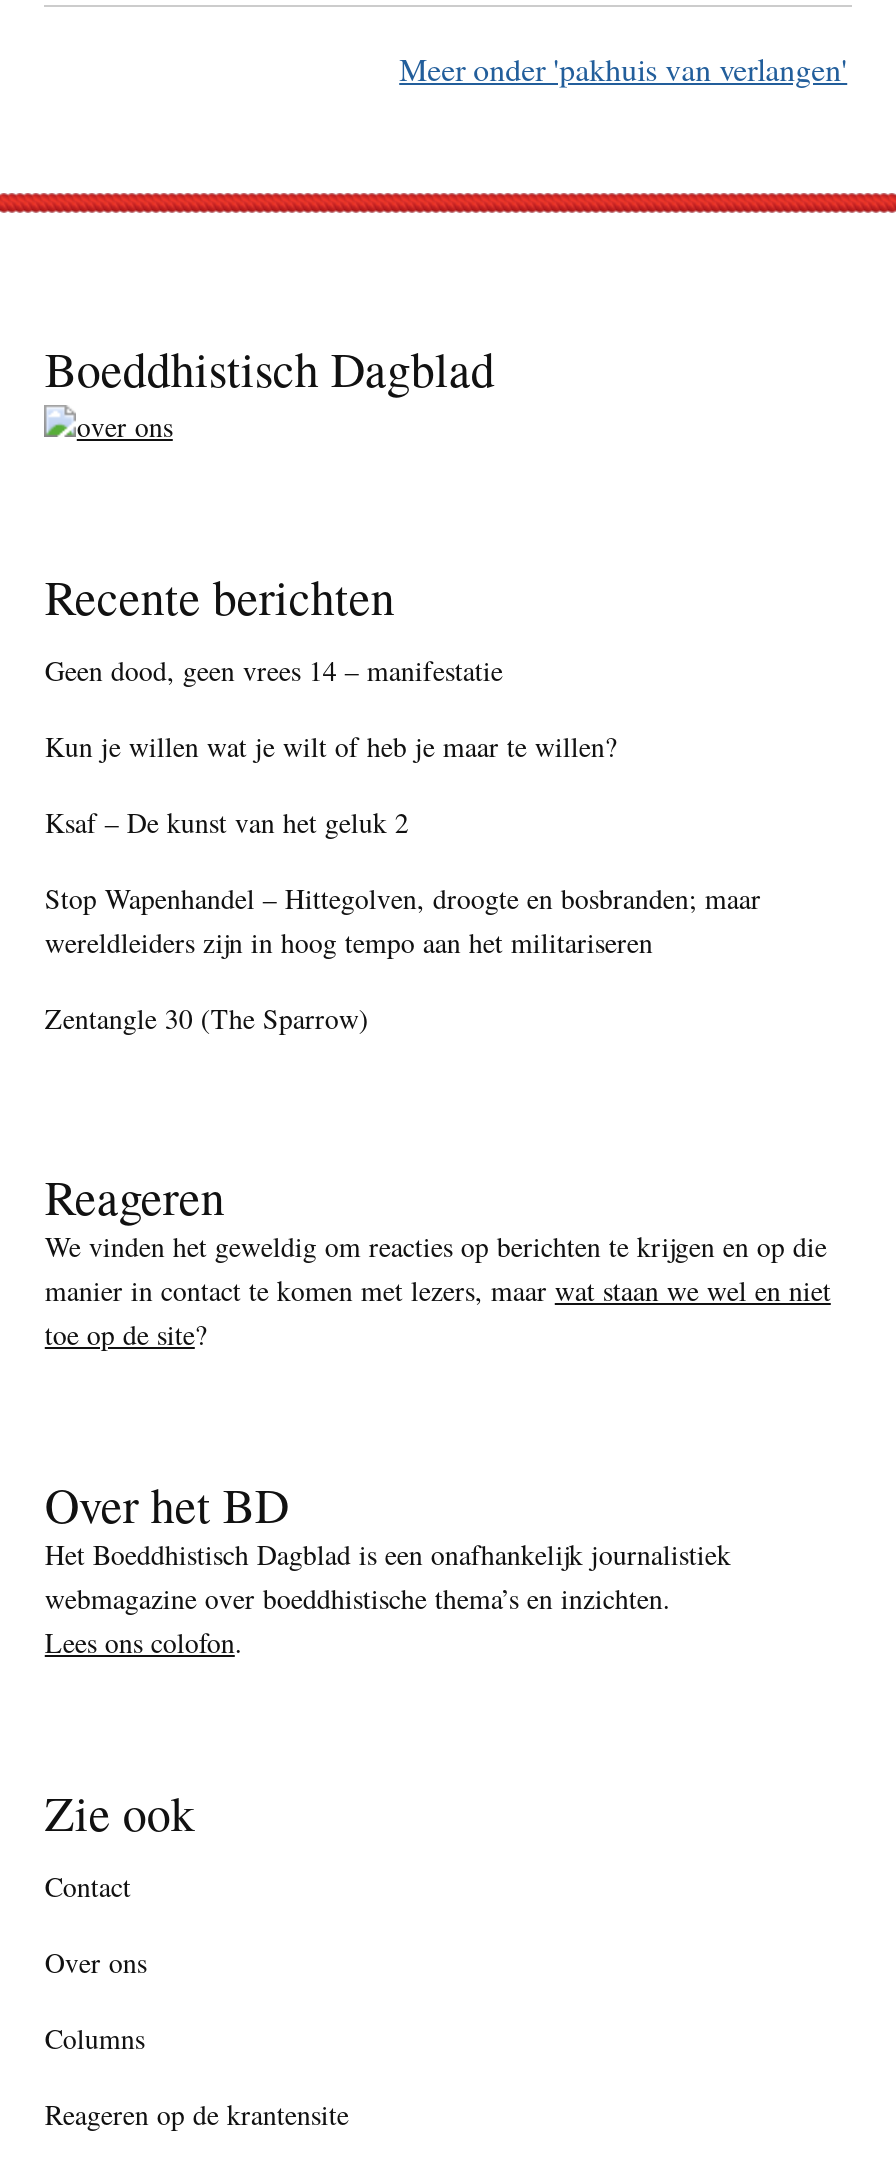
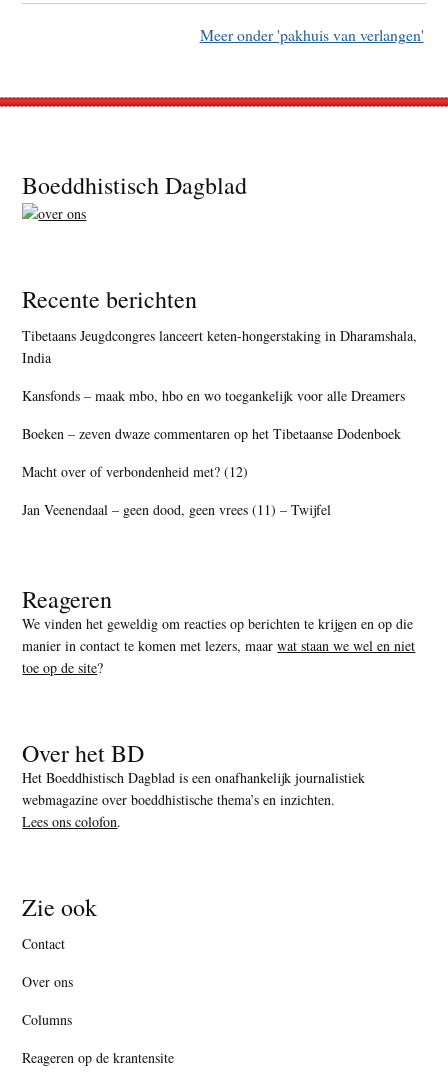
[45,651,503,689] Geen dood, geen vrees 14 – manifestatie -> [22,326,417,367] Tibetaans Jeugdcongres lanceert keten-hongerstaking in Dharamshala, | India
[45,727,617,765] Kun je willen wat je wilt of heb je maar te willen? -> [22,386,405,405] Kansfonds – maak mbo, hbo en wo toegankelijk voor alle Dreamers
[45,803,409,841] Ksaf – De kunst van het geluk 2 -> [22,424,401,443] Boeken – zeven dwaze commentaren op het Tibetaanse Dodenboek
[45,879,761,961] Stop Wapenhandel – Hittegolven, droogte en bosbranden; maar | wereldleiders zijn in hoog tempo aan het militariseren -> [22,462,248,481] Macht over of verbondenheid met? (12)
[45,999,369,1037] Zentangle 30 (The Sparrow) -> [22,500,331,519] Jan Veenendaal – geen dood, geen vrees (11) – Twijfel

